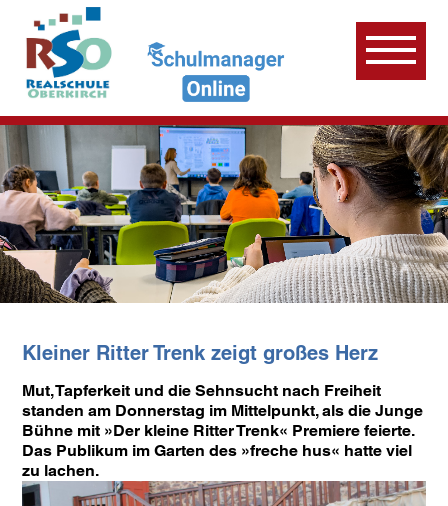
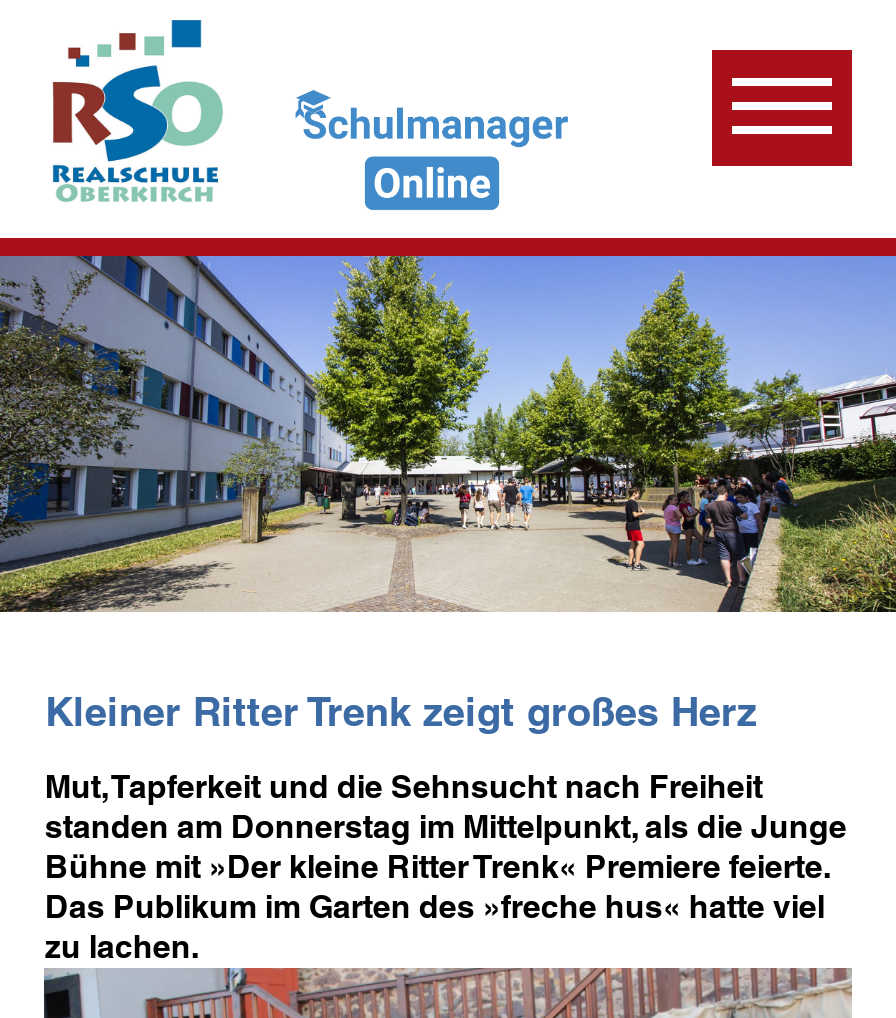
[3,124,445,304] [image] -> [6,254,890,612] [image]

